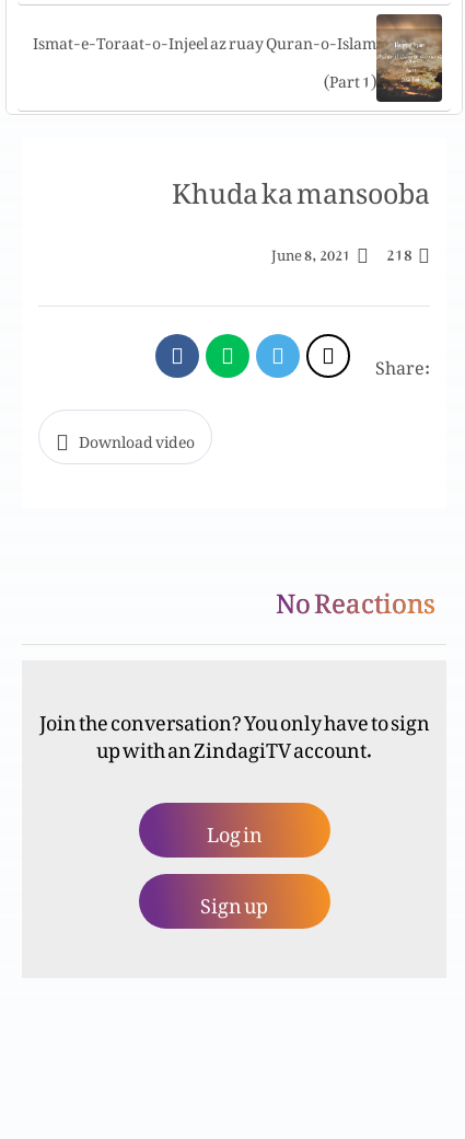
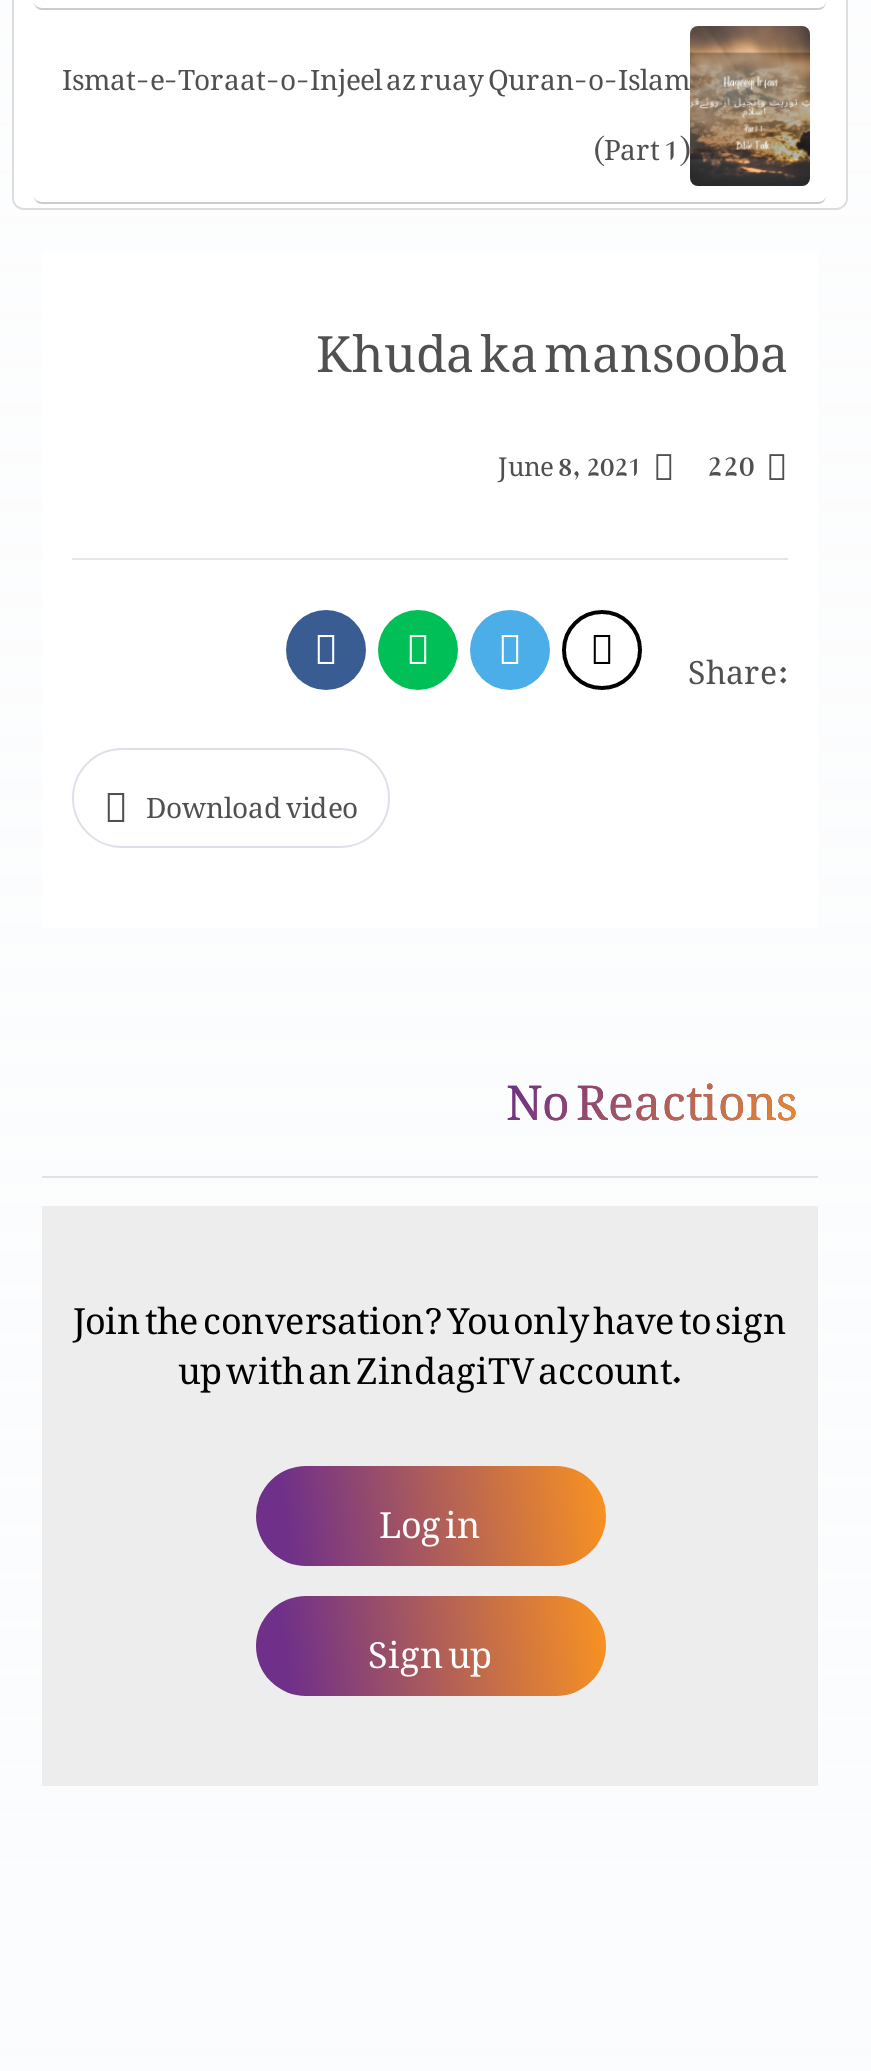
[386,231,412,269] 218 -> [707,422,755,492] 220

